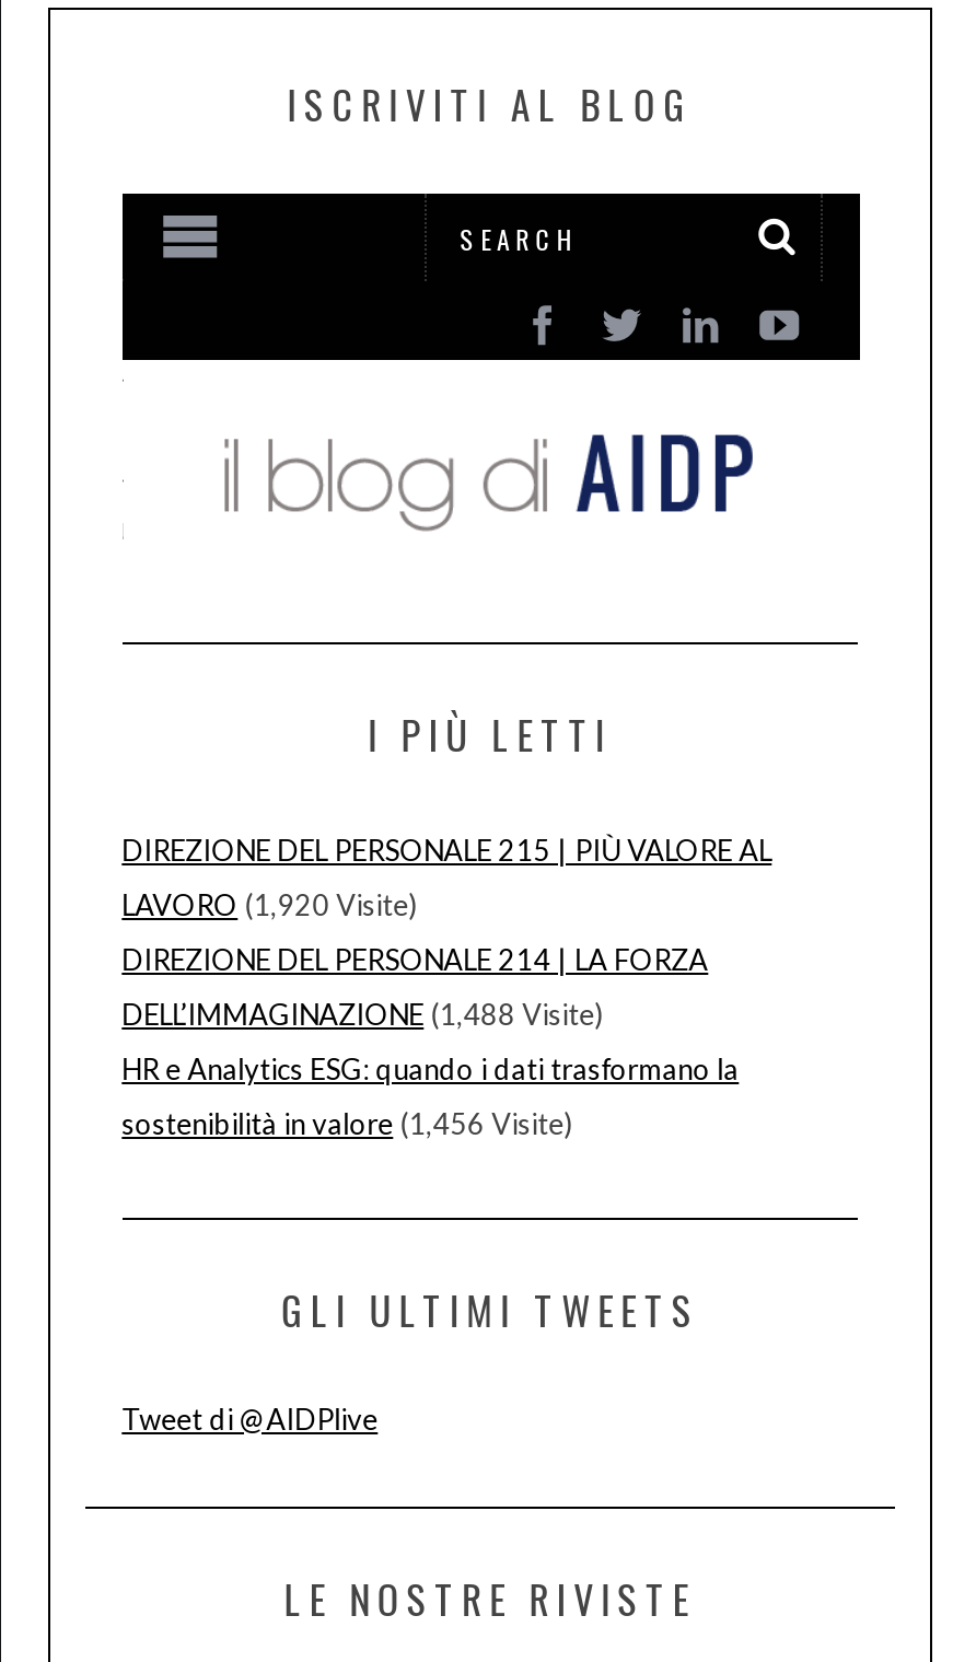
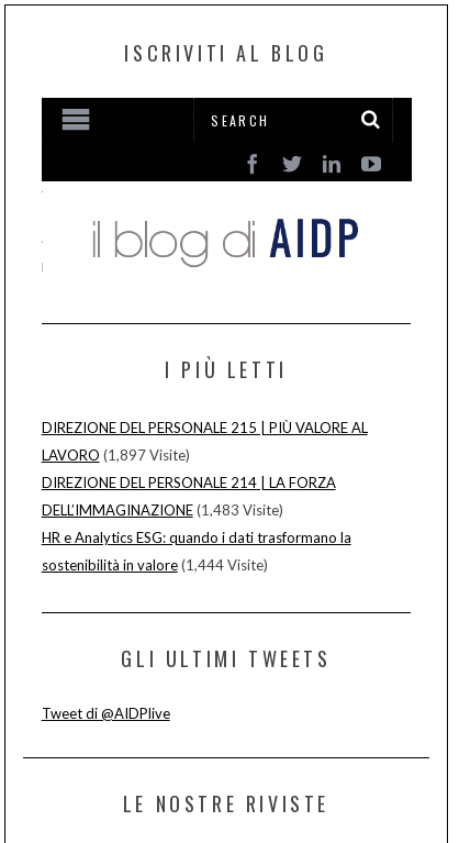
[122,887,417,922] LAVORO (1,920 Visite) -> [41,446,190,464] LAVORO (1,897 Visite)
[122,997,603,1032] DELL’IMMAGINAZIONE (1,488 Visite) -> [41,501,283,519] DELL’IMMAGINAZIONE (1,483 Visite)
[122,1106,573,1141] sostenibilità in valore (1,456 Visite) -> [41,556,268,574] sostenibilità in valore (1,444 Visite)

